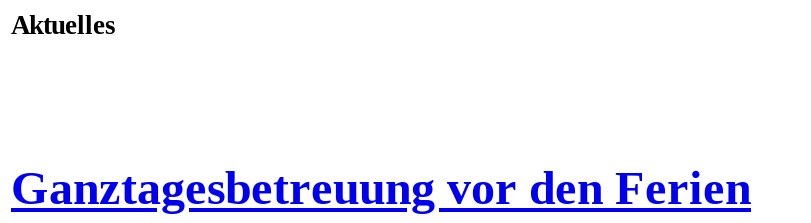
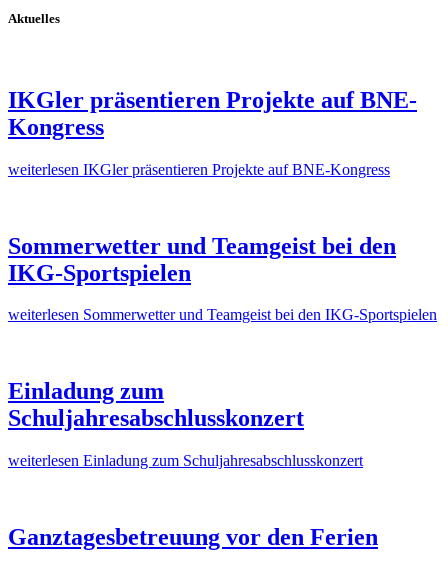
none -> [8,87,437,469] IKGler präsentieren Projekte auf BNE- | Kongress | weiterlesen IKGler präsentieren Projekte auf BNE-Kongress | Sommerwetter und Teamgeist bei den | IKG-Sportspielen | weiterlesen Sommerwetter und Teamgeist bei den IKG-Sportspielen | Einladung zum | Schuljahresabschlusskonzert | weiterlesen Einladung zum Schuljahresabschlusskonzert

